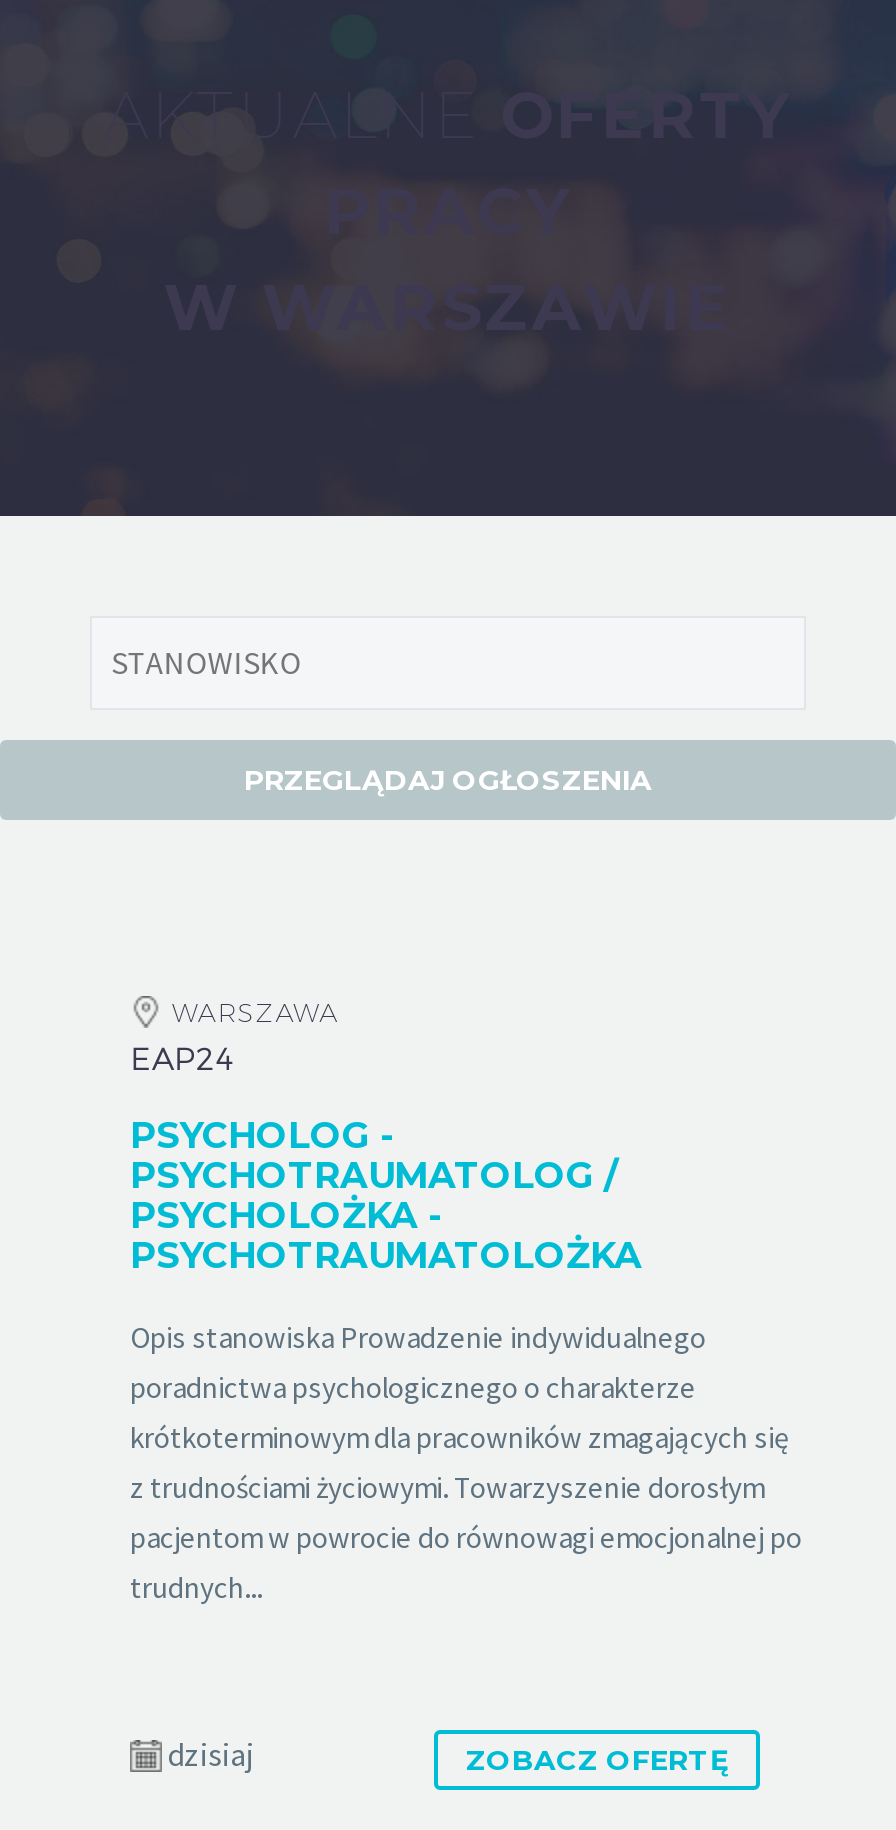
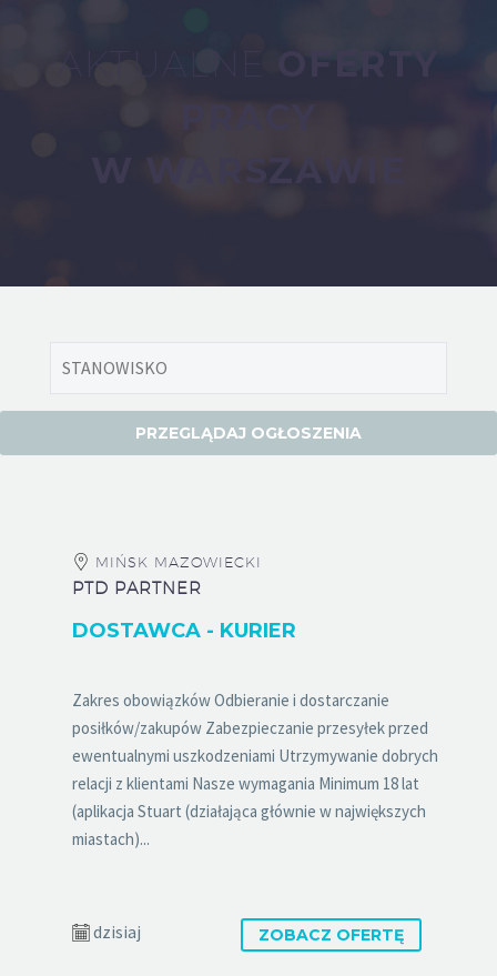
[130,996,339,1076] WARSZAWA | EAP24 -> [72,553,262,597] MIŃSK MAZOWIECKI | PTD PARTNER
[130,1113,642,1277] PSYCHOLOG - | PSYCHOTRAUMATOLOG / | PSYCHOLOŻKA - | PSYCHOTRAUMATOLOŻKA -> [72,618,296,642] DOSTAWCA - KURIER
[130,1318,802,1606] Opis stanowiska Prowadzenie indywidualnego | poradnictwa psychologicznego o charakterze | krótkoterminowym dla pracowników zmagających się | z trudnościami życiowymi. Towarzyszenie dorosłym | pacjentom w powrocie do równowagi emocjonalnej po | trudnych... -> [72,690,438,850] Zakres obowiązków Odbieranie i dostarczanie | posiłków/zakupów Zabezpieczanie przesyłek przed | ewentualnymi uszkodzeniami Utrzymywanie dobrych | relacji z klientami Nasze wymagania Minimum 18 lat | (aplikacja Stuart (działająca głównie w największych | miastach)...

